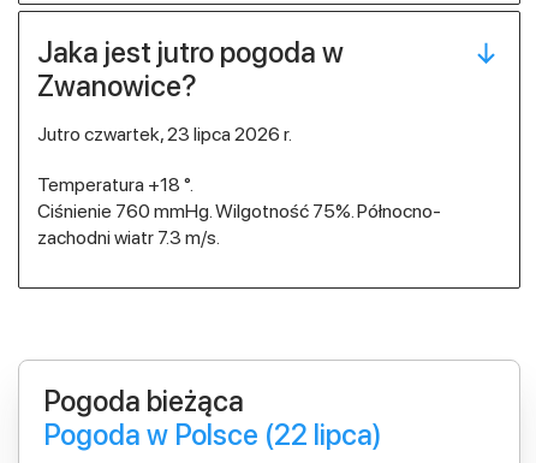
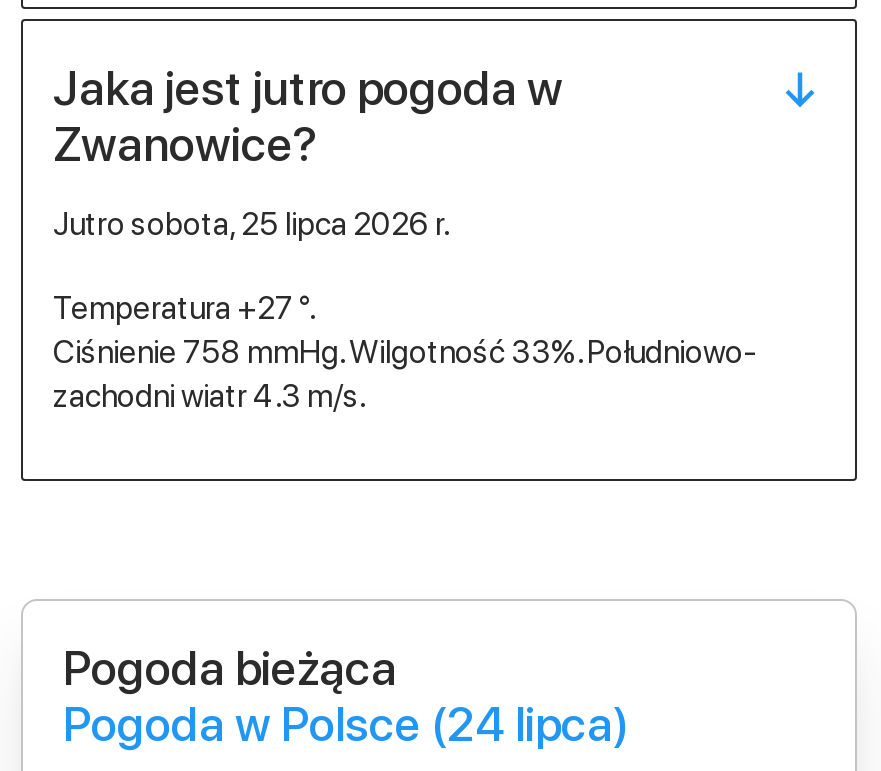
[47,123,292,146] jutro czwartek, 23 lipca 2026 r. -> [69,205,449,243] jutro sobota, 25 lipca 2026 r.
[37,173,193,196] Temperatura +18 °. -> [53,289,315,327] Temperatura +27 °.
[37,200,441,222] Ciśnienie 760 mmHg. Wilgotność 75%. Północno- -> [53,333,757,371] Ciśnienie 758 mmHg. Wilgotność 33%. Południowo-
[37,226,220,249] zachodni wiatr 7.3 m/s. -> [53,377,365,415] zachodni wiatr 4.3 m/s.
[43,417,382,452] Pogoda w Polsce (22 lipca) -> [63,695,629,753] Pogoda w Polsce (24 lipca)

